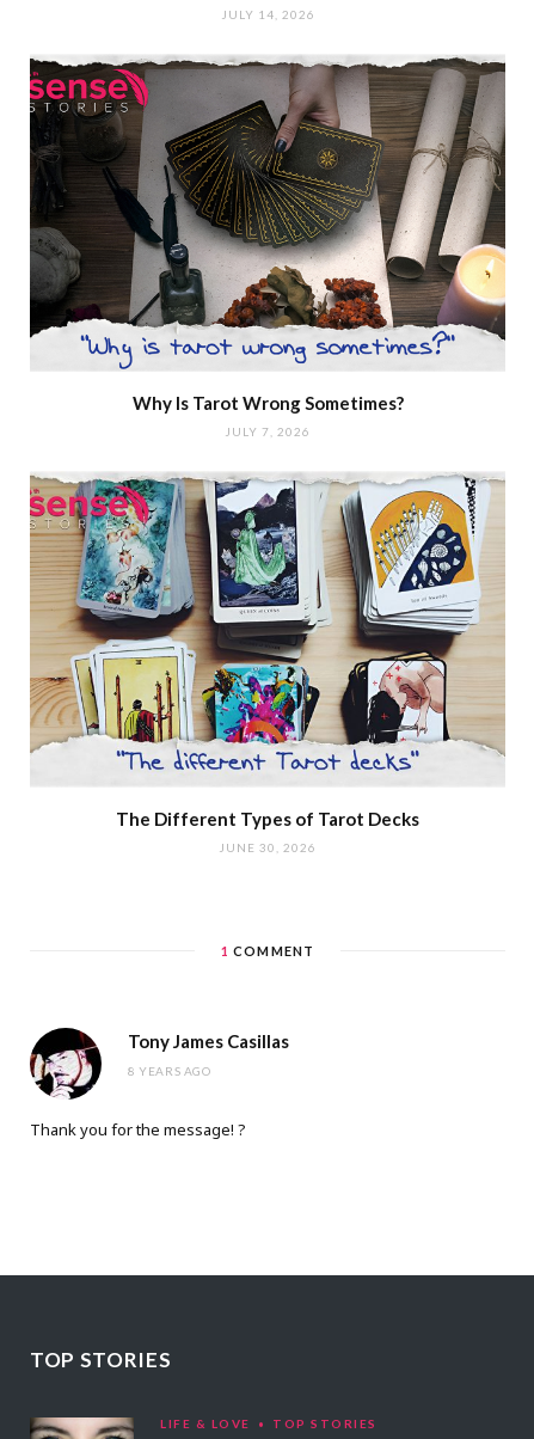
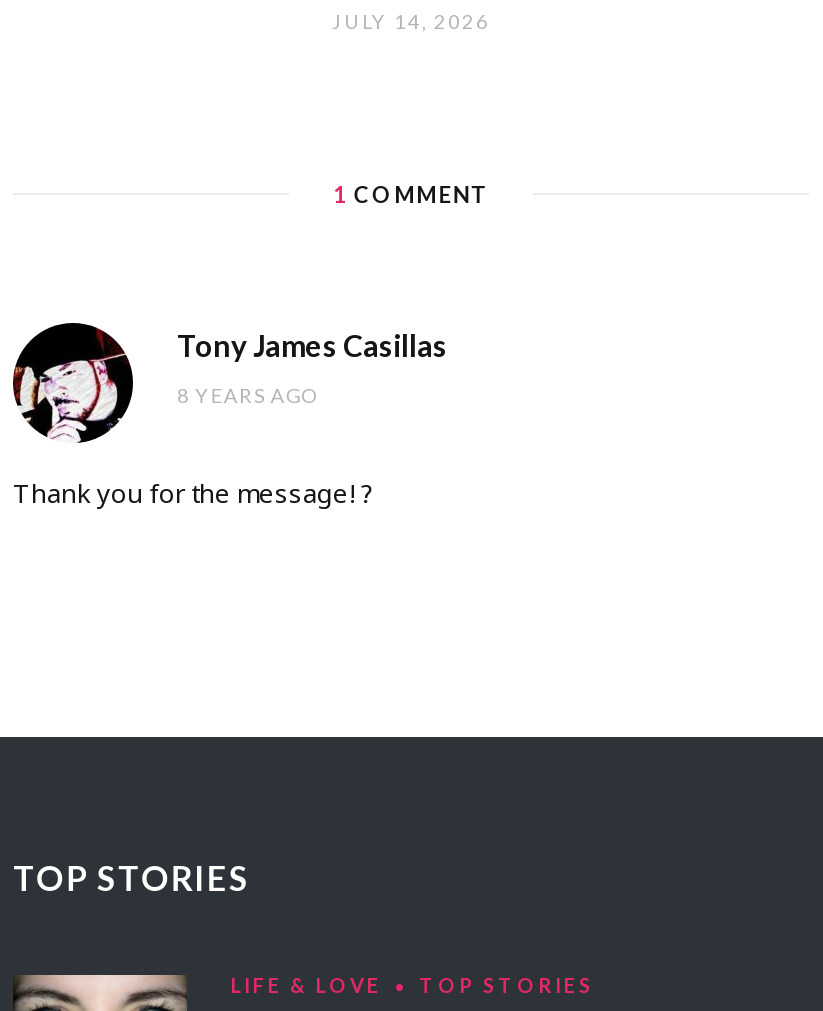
[29,55,507,438] [image] | Why Is Tarot Wrong Sometimes? | JULY 7, 2026 -> none
[29,472,507,855] [image] | The Different Types of Tarot Decks | JUNE 30, 2026 -> none

